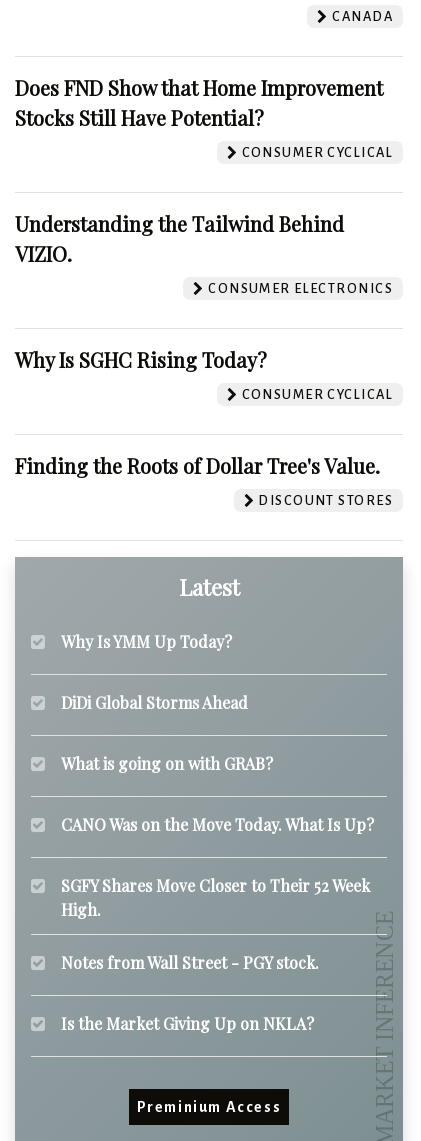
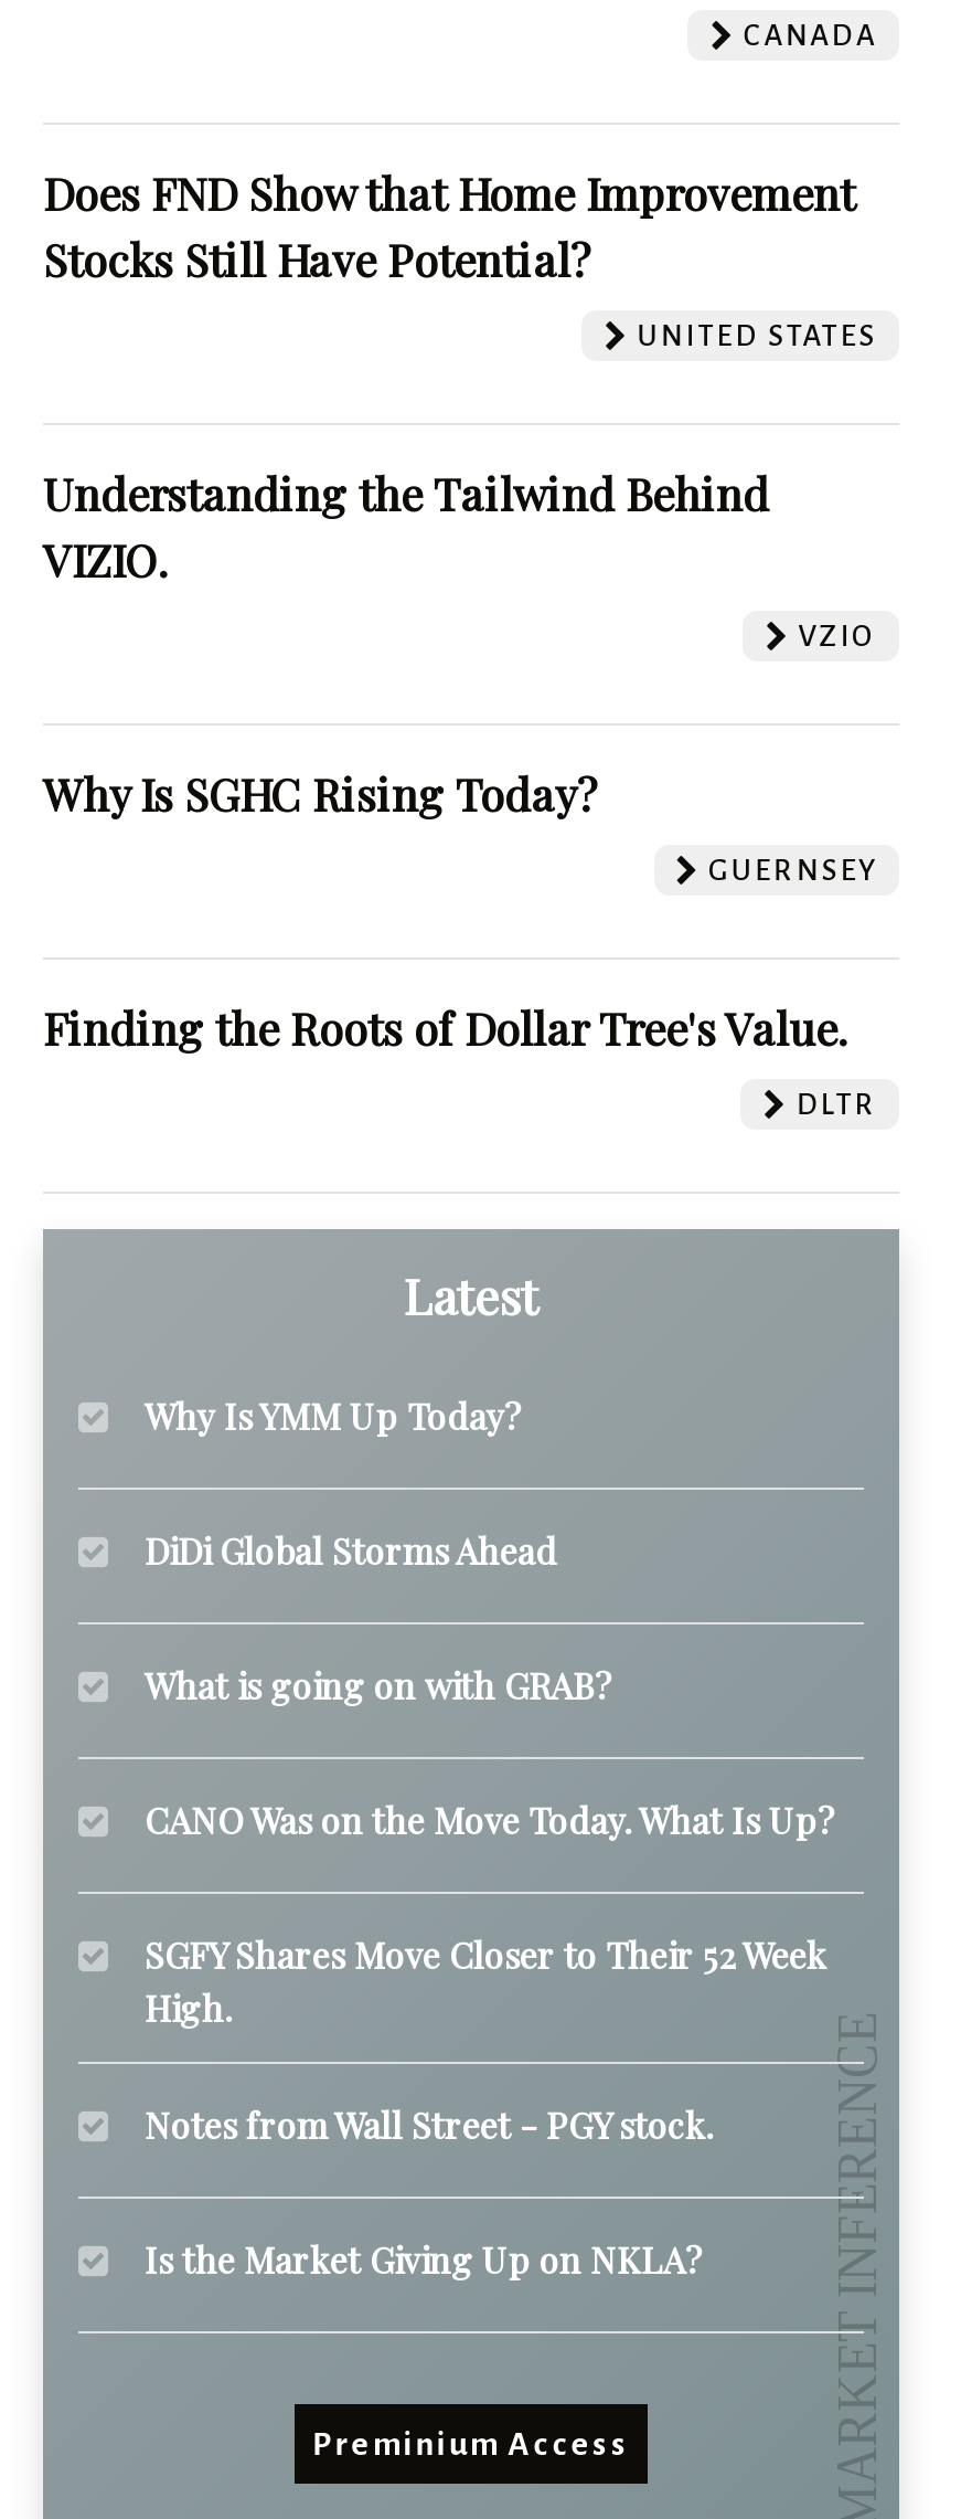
[238,144,393,159] CONSUMER CYCLICAL -> [630,318,877,351] UNITED STATES
[205,280,393,295] CONSUMER ELECTRONICS -> [791,618,877,652] VZIO
[238,386,393,401] CONSUMER CYCLICAL -> [701,853,877,886] GUERNSEY
[255,492,393,507] DISCOUNT STORES -> [788,1087,877,1120] DLTR

